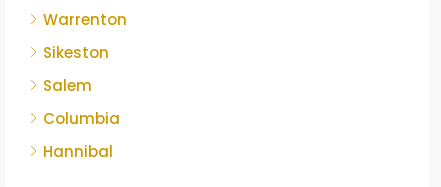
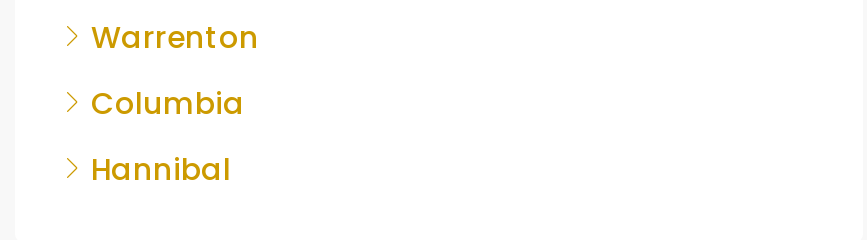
[43,42,109,96] Sikeston | Salem -> none

